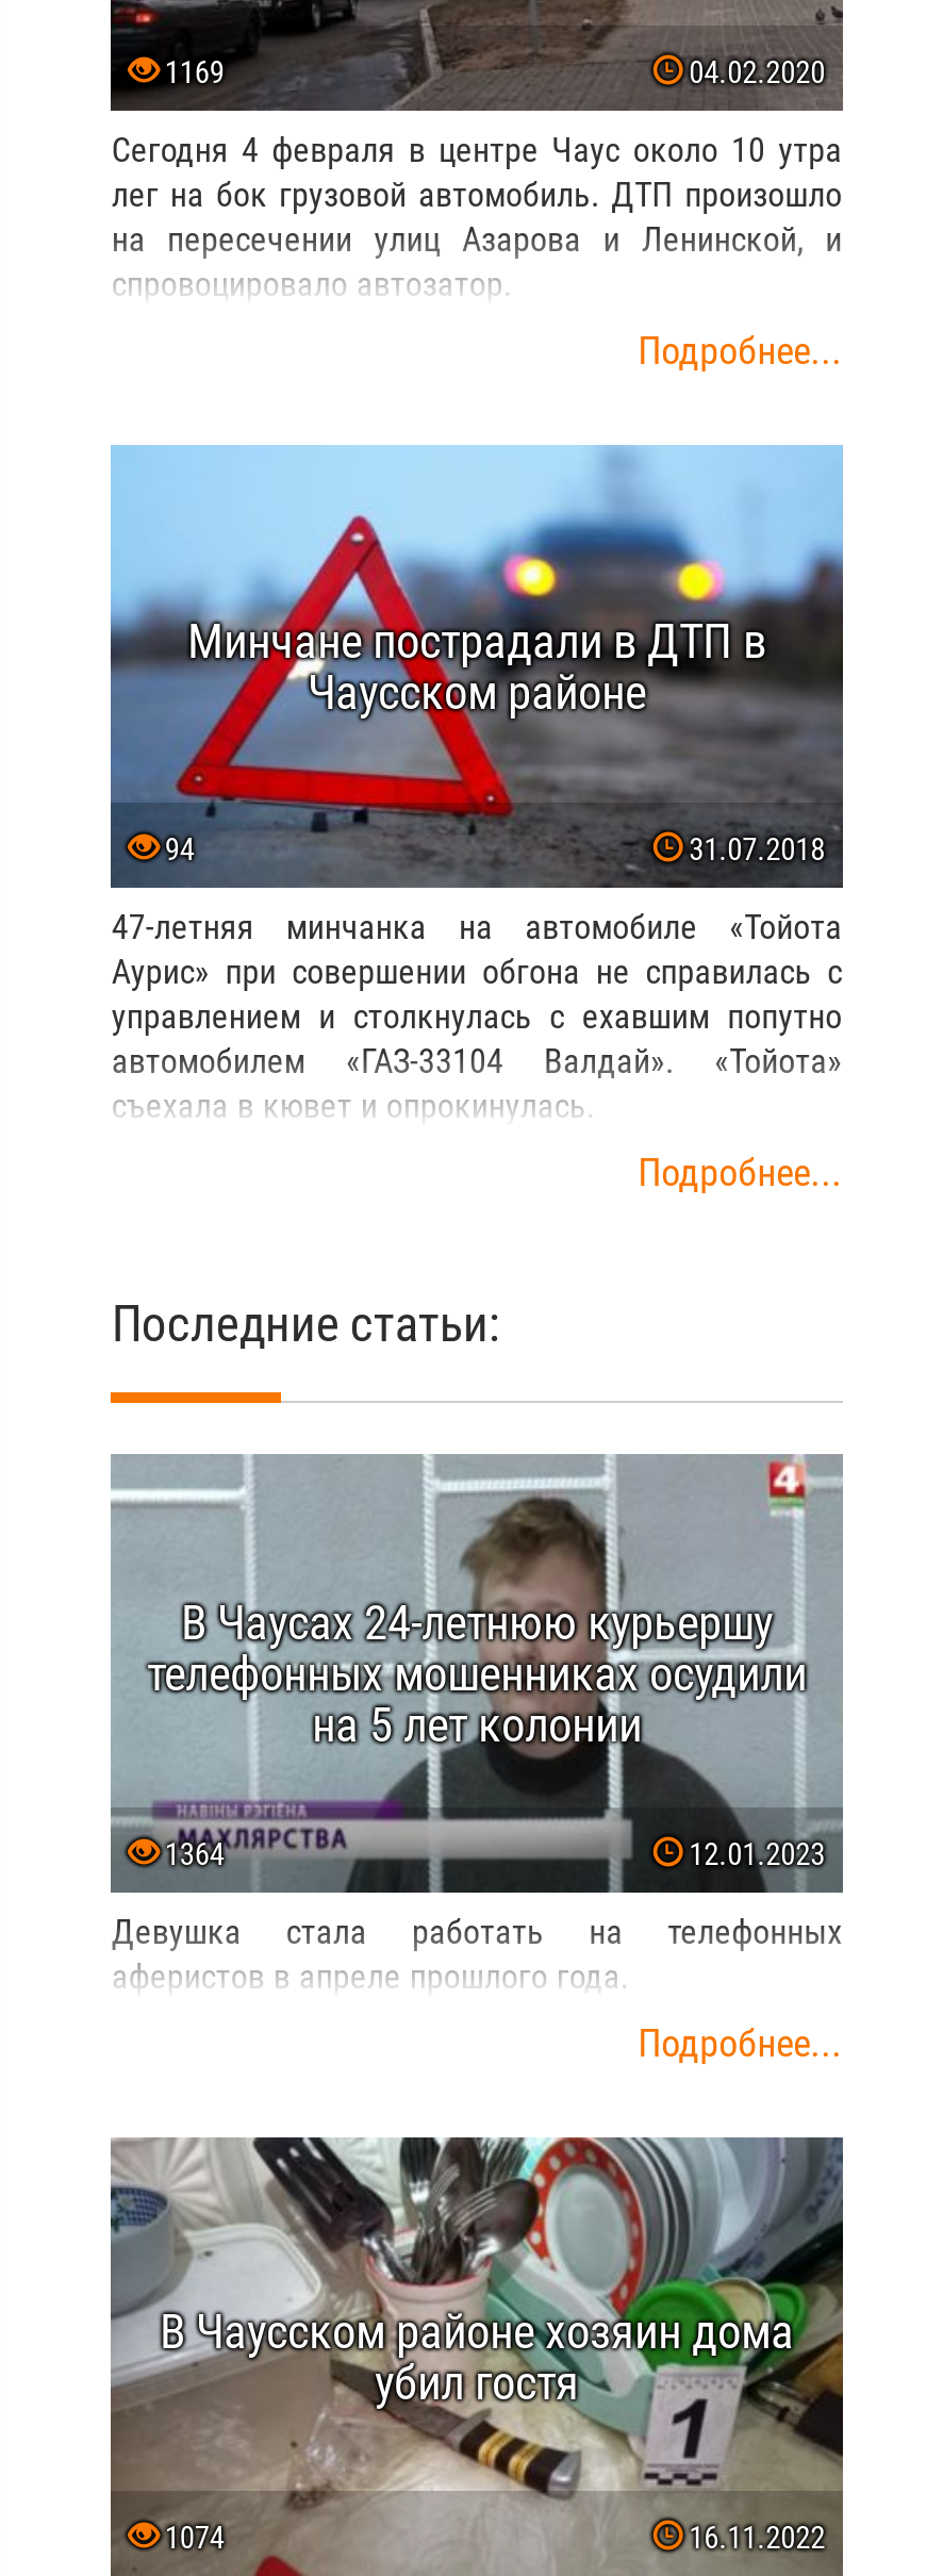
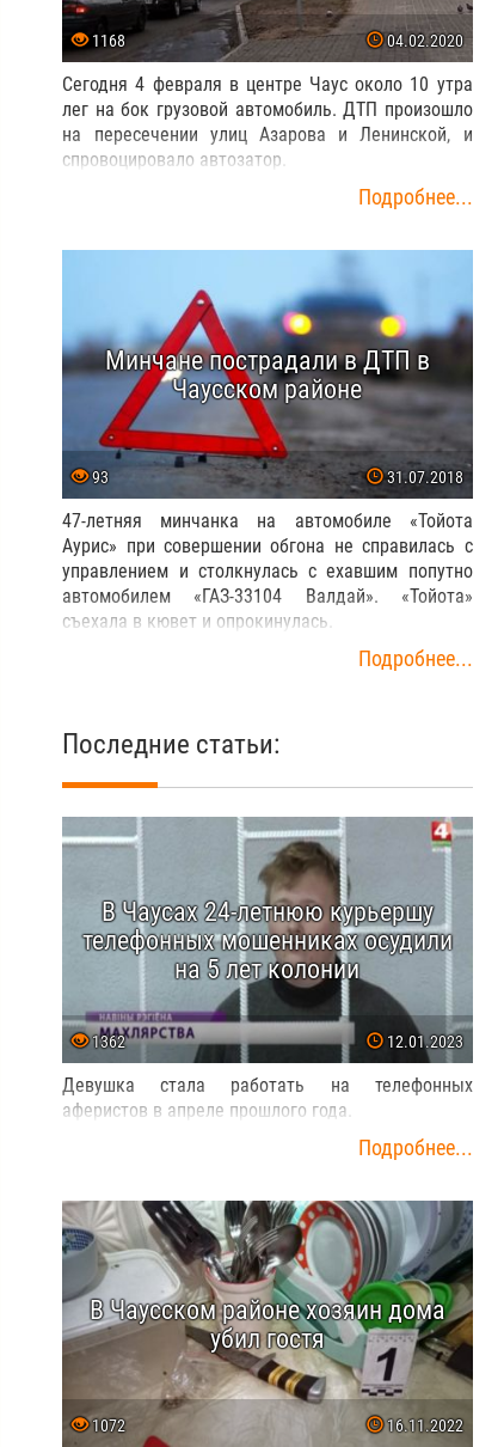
[158,55,224,91] 1169 -> [89,31,126,51] 1168
[158,833,194,870] 94 -> [89,468,109,489] 93
[158,1837,224,1873] 1364 -> [89,1032,126,1052] 1362
[158,2520,224,2556] 1074 -> [89,1416,126,1436] 1072

